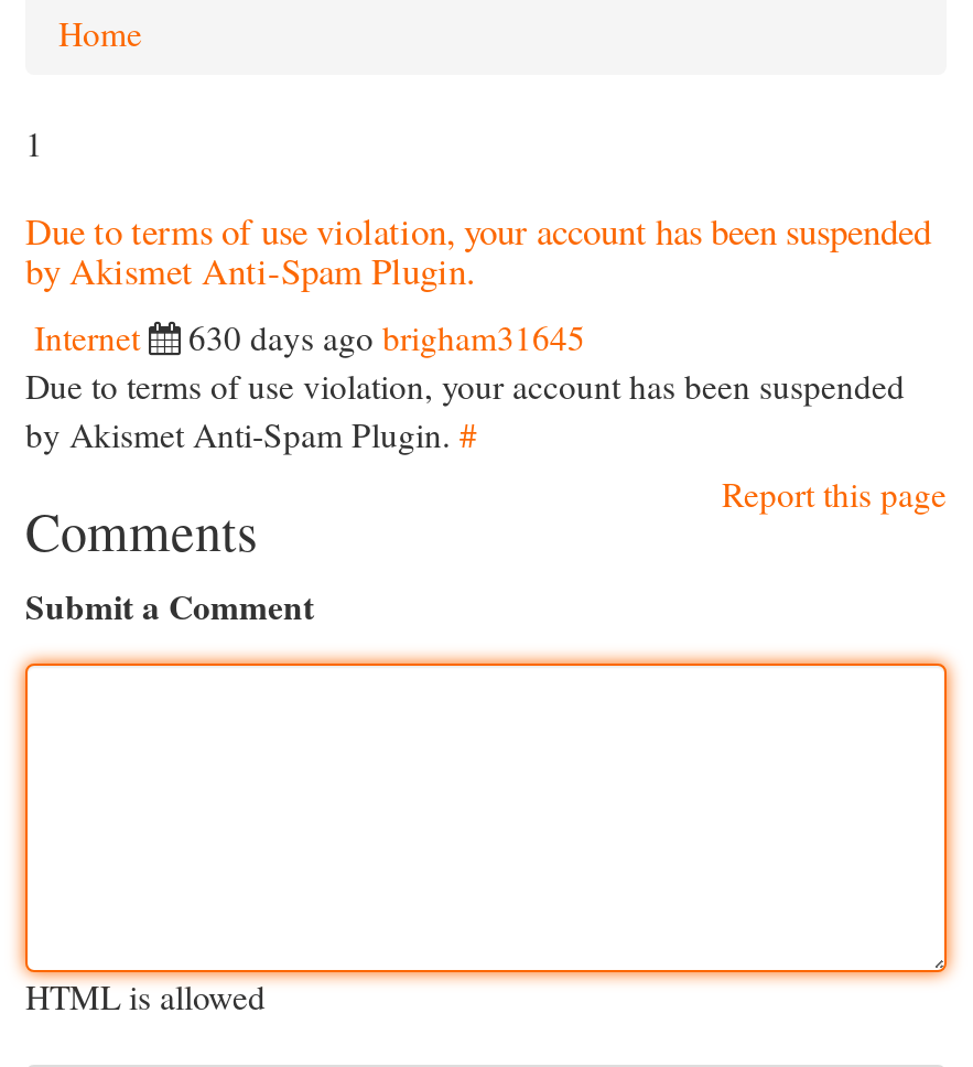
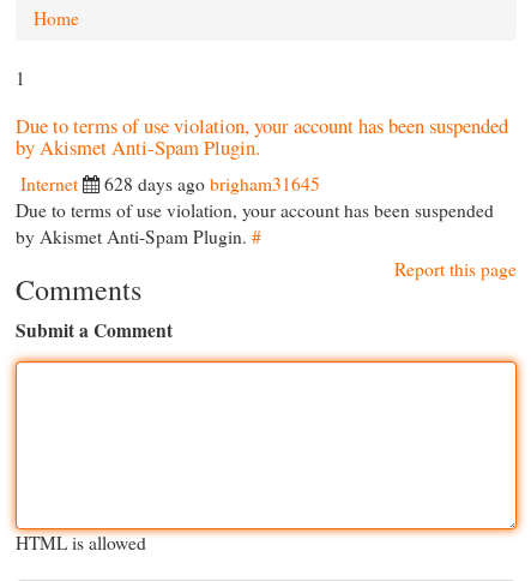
[188,315,585,359] 630 days ago brigham31645 -> [104,172,320,196] 628 days ago brigham31645

